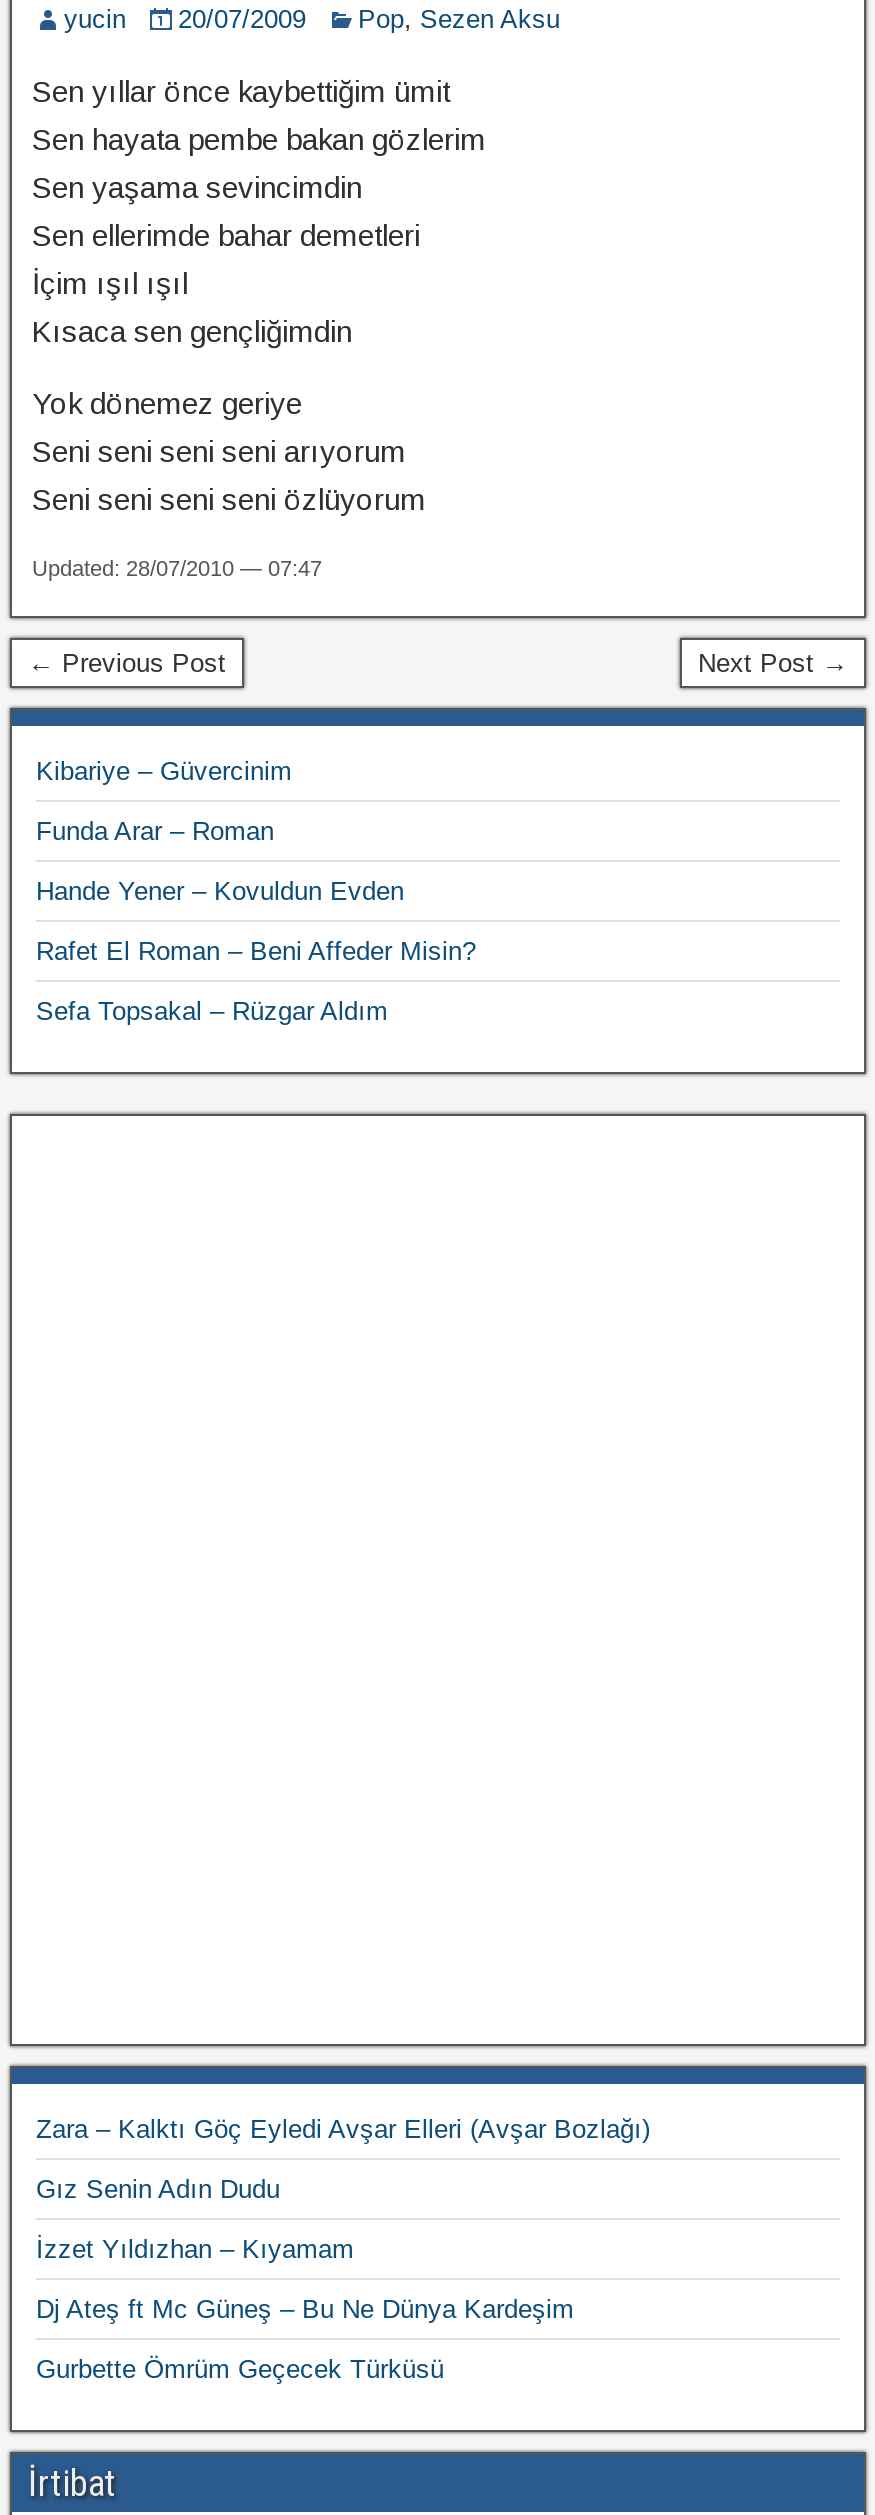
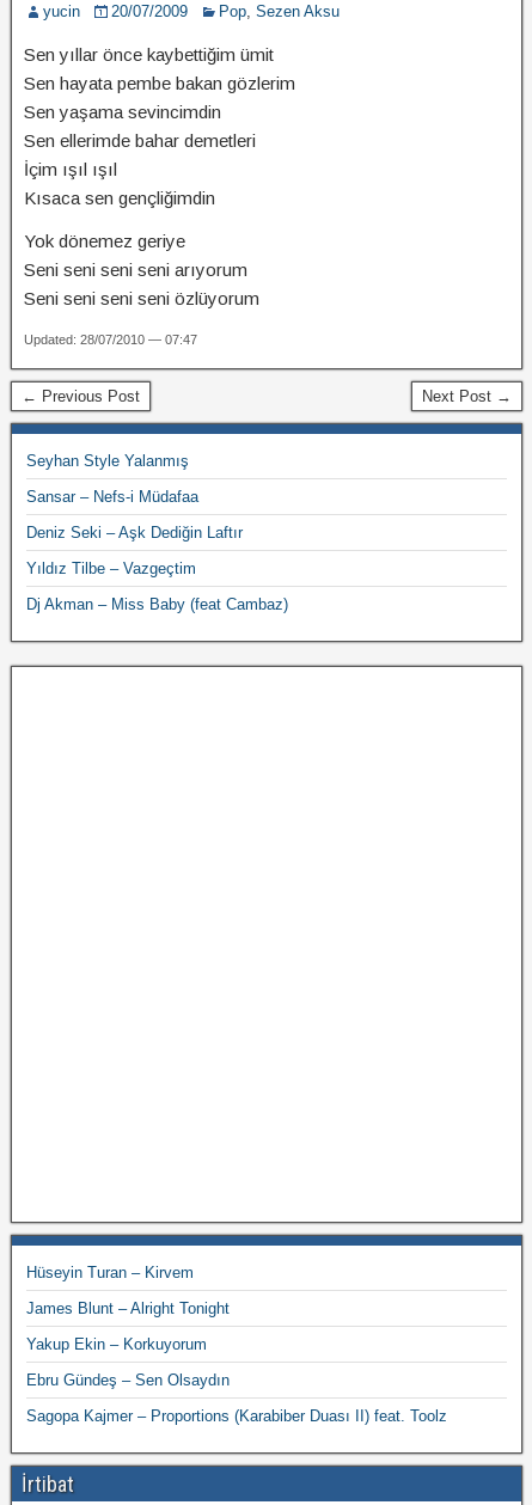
[36,756,292,786] Kibariye – Güvercinim -> [26,452,189,470] Seyhan Style Yalanmış
[36,816,274,846] Funda Arar – Roman -> [26,488,198,506] Sansar – Nefs-i Müdafaa
[36,876,404,906] Hande Yener – Kovuldun Evden -> [26,524,243,542] Deniz Seki – Aşk Dediğin Laftır
[36,936,476,966] Rafet El Roman – Beni Affeder Misin? -> [26,559,196,577] Yıldız Tilbe – Vazgeçtim
[36,996,388,1026] Sefa Topsakal – Rüzgar Aldım -> [26,595,288,613] Dj Akman – Miss Baby (feat Cambaz)
[36,2114,650,2144] Zara – Kalktı Göç Eyledi Avşar Elleri (Avşar Bozlağı) -> [26,1264,194,1281] Hüseyin Turan – Kirvem
[36,2174,280,2204] Gız Senin Adın Dudu -> [26,1299,230,1317] James Blunt – Alright Tonight
[36,2234,354,2264] İzzet Yıldızhan – Kıyamam -> [26,1335,207,1353] Yakup Ekin – Korkuyorum
[36,2294,574,2324] Dj Ateş ft Mc Güneş – Bu Ne Dünya Kardeşim -> [26,1371,230,1389] Ebru Gündeş – Sen Olsaydın
[36,2354,444,2384] Gurbette Ömrüm Geçecek Türküsü -> [26,1407,447,1425] Sagopa Kajmer – Proportions (Karabiber Duası II) feat. Toolz

